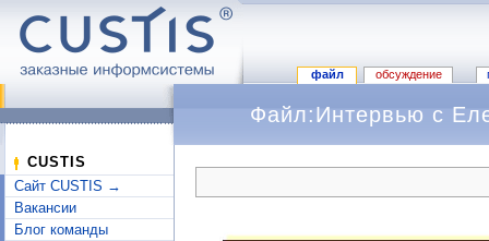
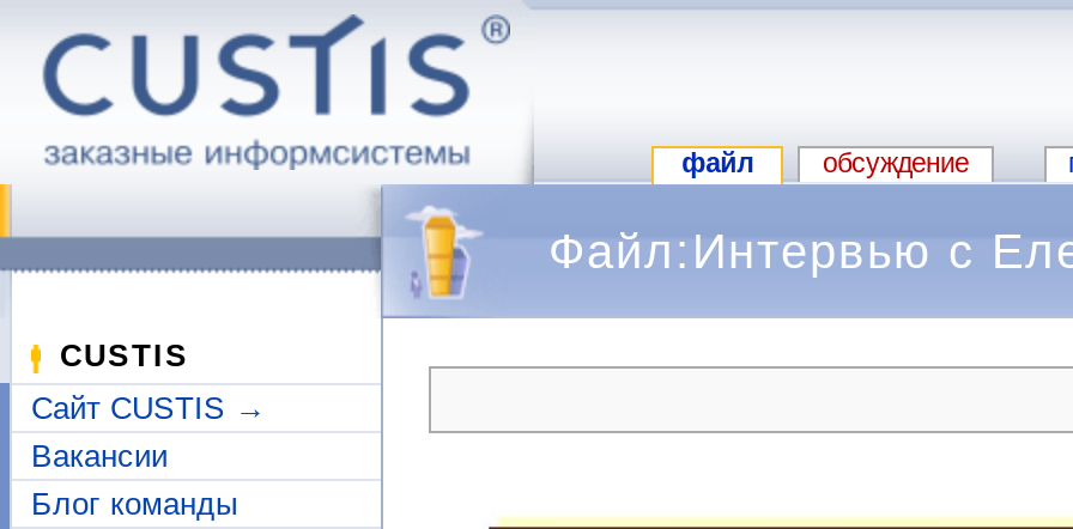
none -> [386,189,484,314] [image]

